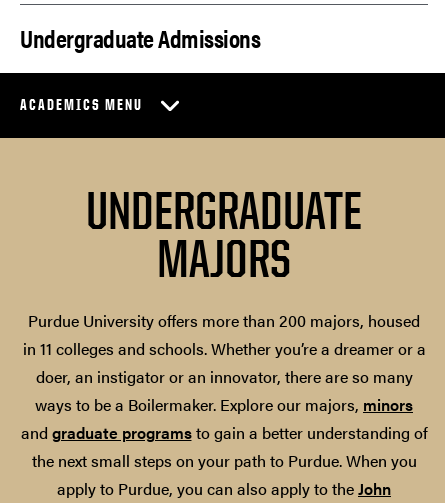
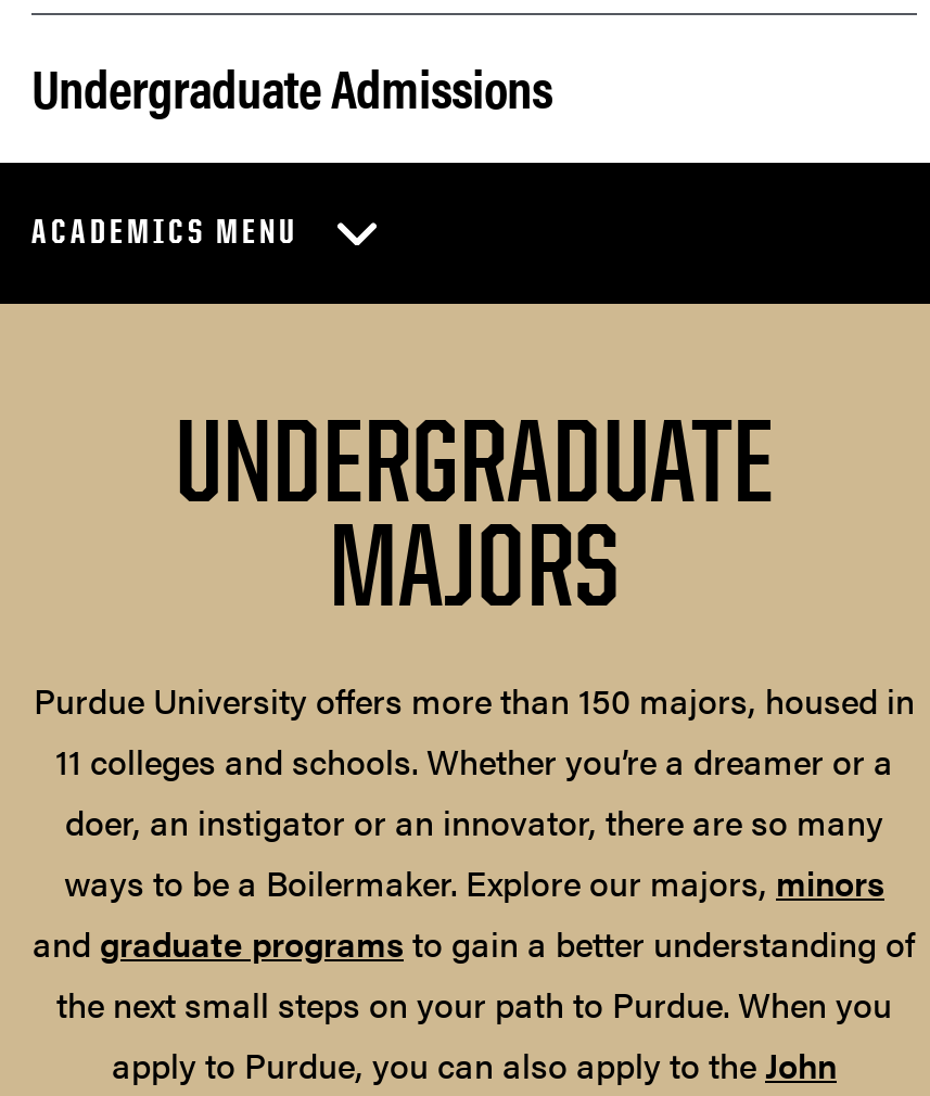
[22,309,425,360] Purdue University offers more than 200 majors, housed | in 11 colleges and schools. Whether you’re a dreamer or a -> [34,675,915,786] Purdue University offers more than 150 majors, housed in | 11 colleges and schools. Whether you’re a dreamer or a

